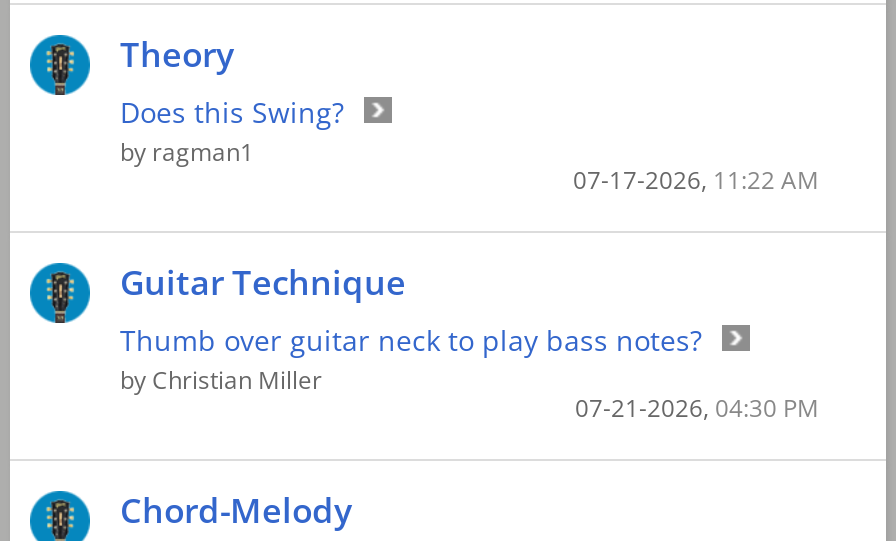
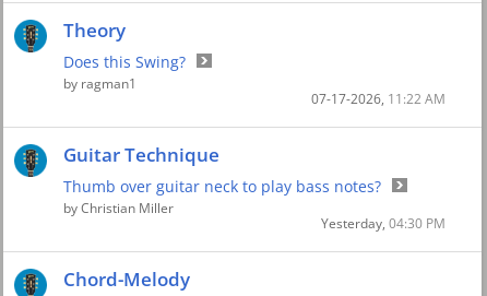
[575,392,819,426] 07-21-2026, 04:30 PM -> [320,214,445,233] Yesterday, 04:30 PM

